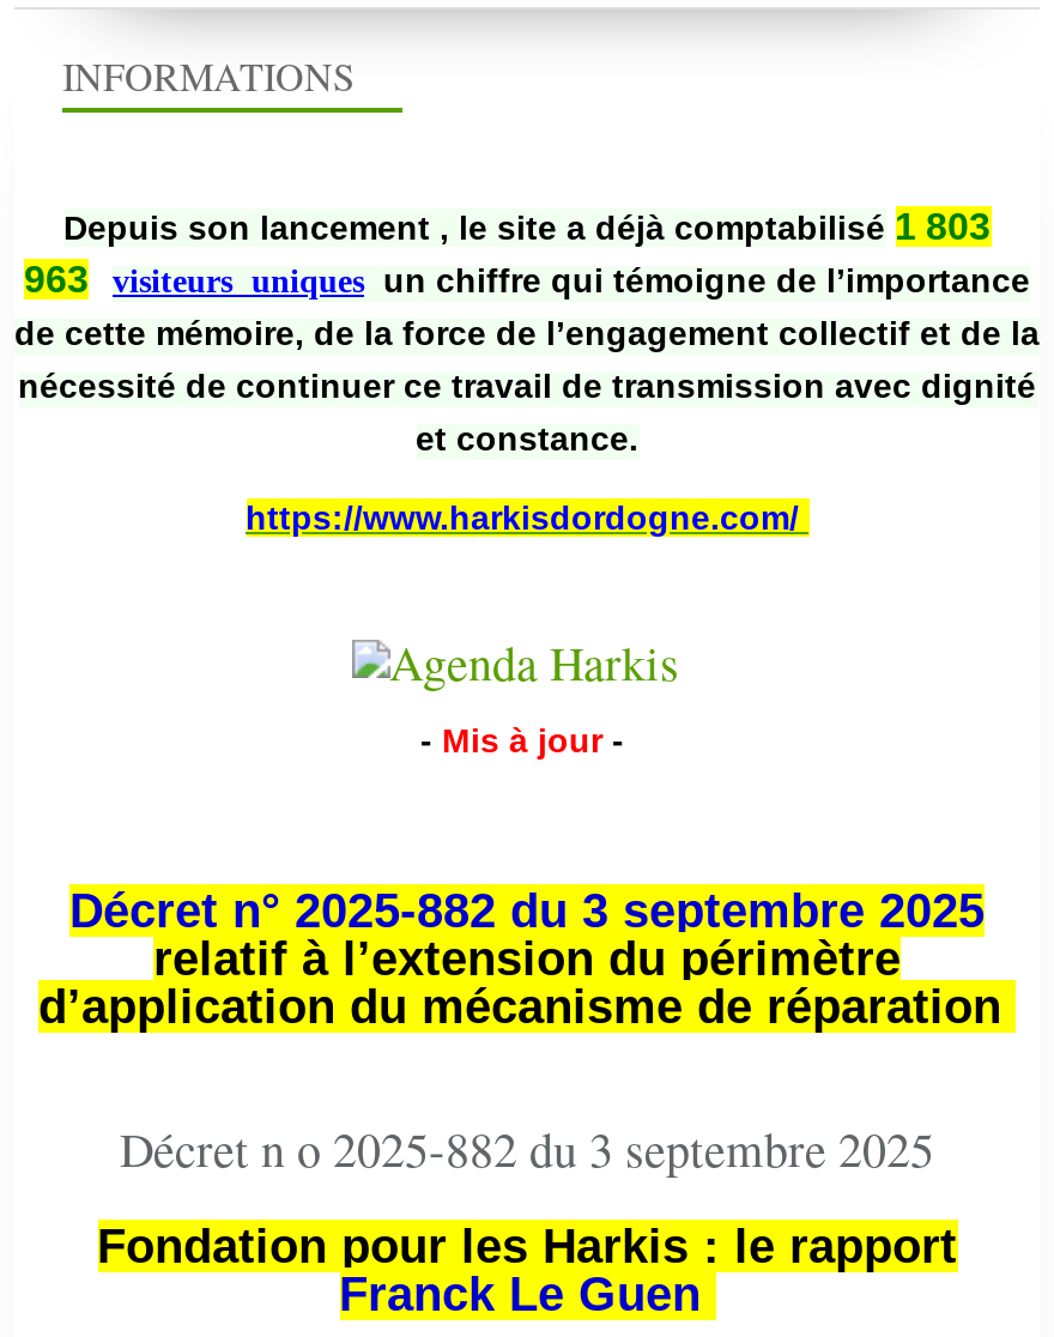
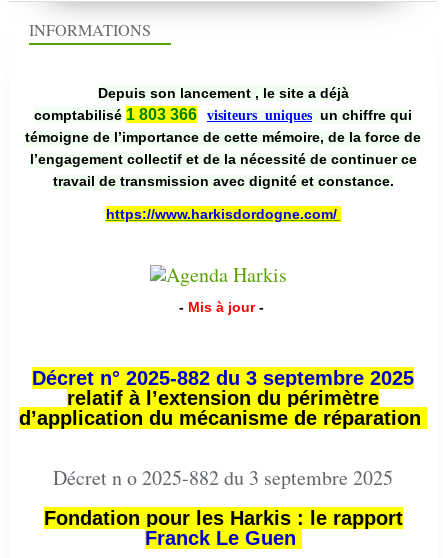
[14,207,1040,458] Depuis son lancement , le site a déjà comptabilisé 1 803 | 963 | visiteurs uniques un chiffre qui témoigne de l’importance | de cette mémoire, de la force de l’engagement collectif et de la | nécessité de continuer ce travail de transmission avec dignité | et constance. -> [25,85,421,189] Depuis son lancement , le site a déjà | comptabilisé 1 803 366 | visiteurs uniques un chiffre qui | témoigne de l’importance de cette mémoire, de la force de | l’engagement collectif et de la nécessité de continuer ce | travail de transmission avec dignité et constance.

